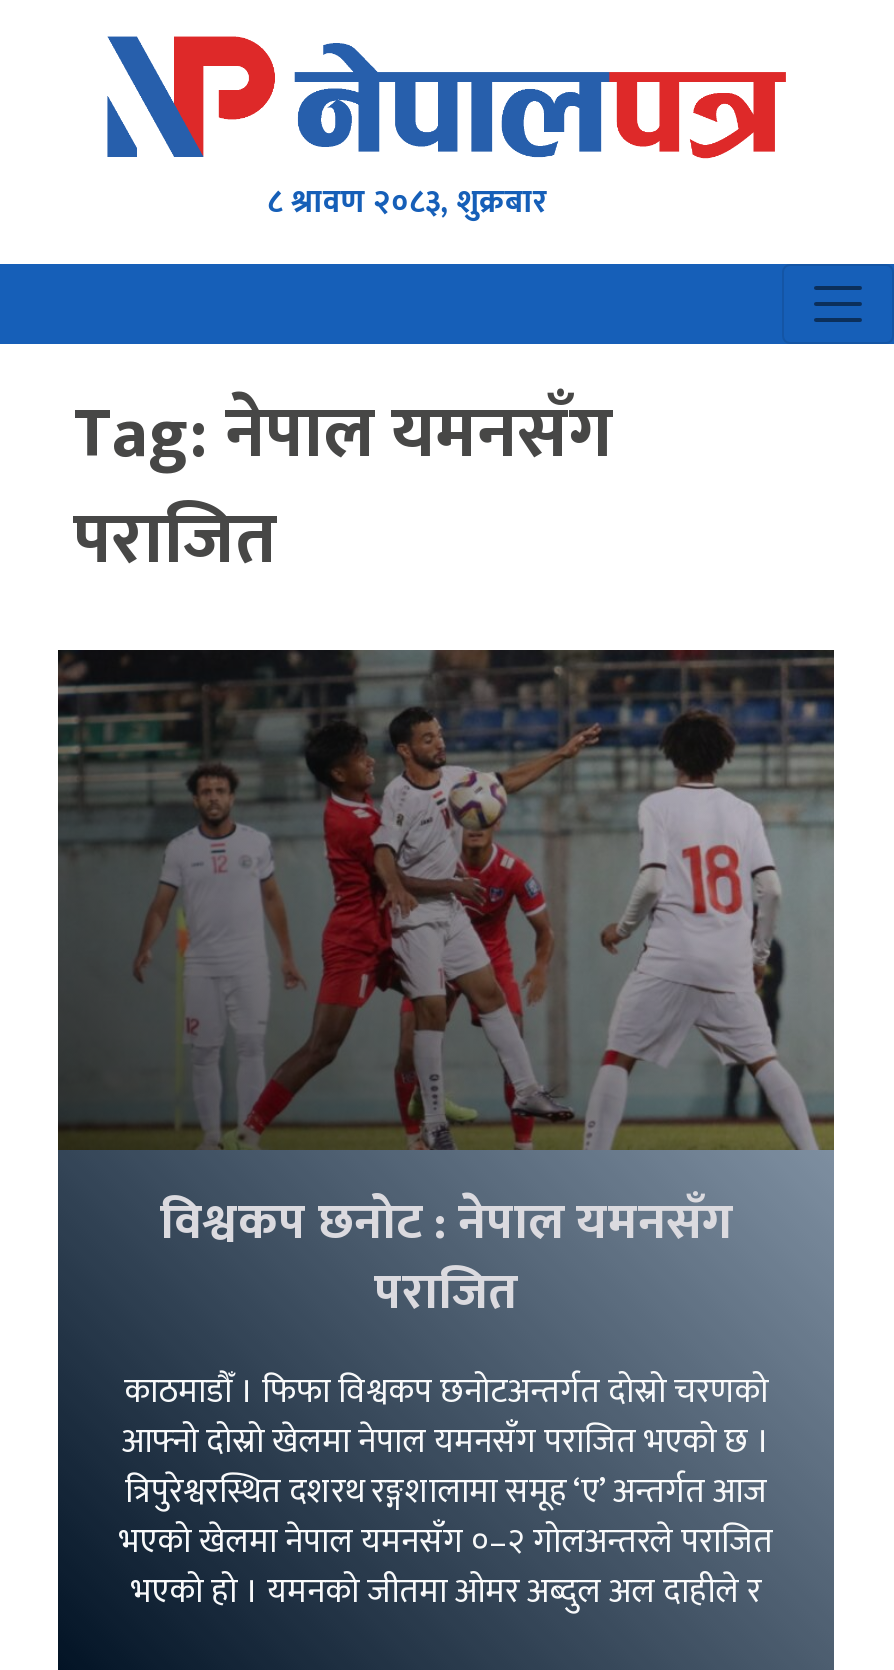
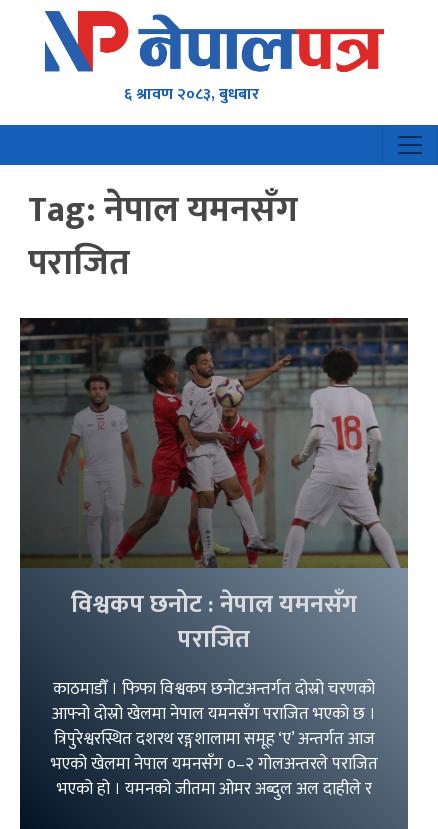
[267,177,547,231] ८ श्रावण २०८३, शुक्रबार -> [124,81,259,108] ६ श्रावण २०८३, बुधबार

